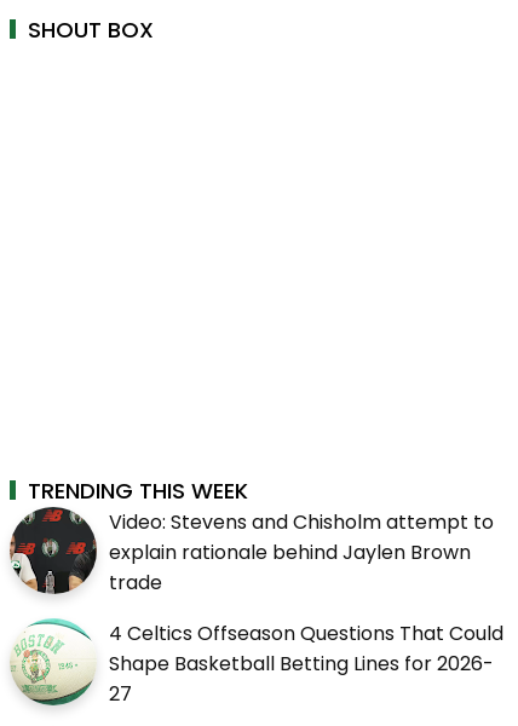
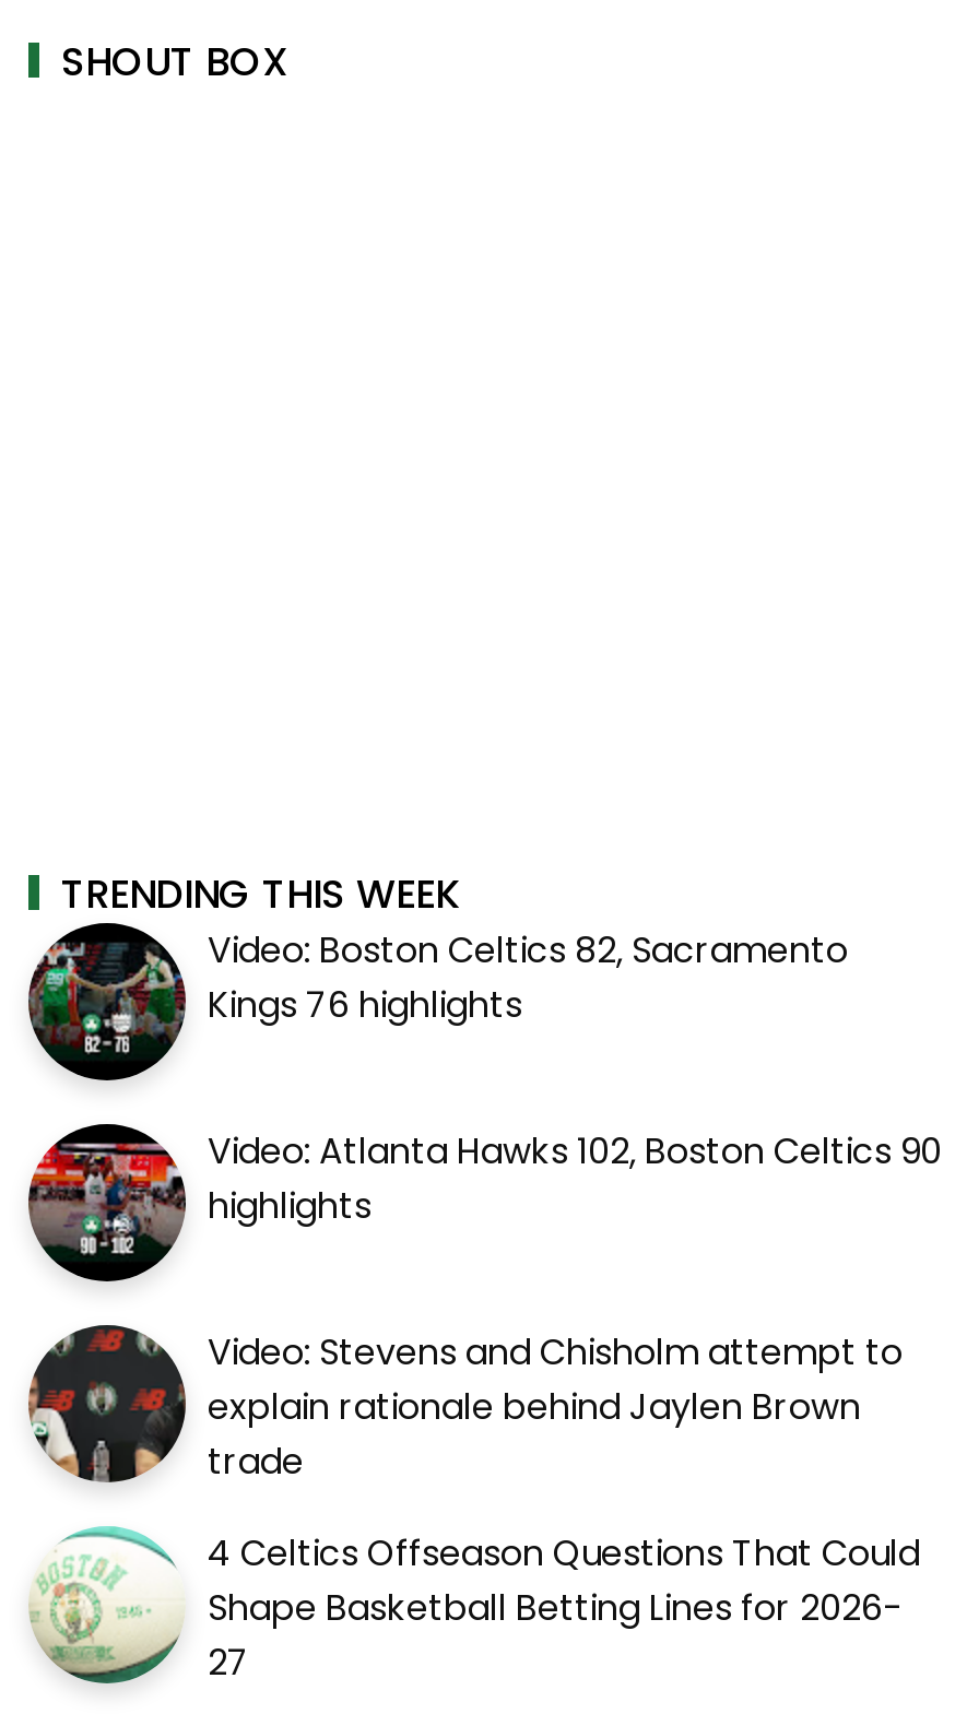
none -> [26,1122,177,1284] [image]
none -> [28,925,942,1231] [image] | Video: Boston Celtics 82, Sacramento | Kings 76 highlights | Video: Atlanta Hawks 102, Boston Celtics 90 | highlights

